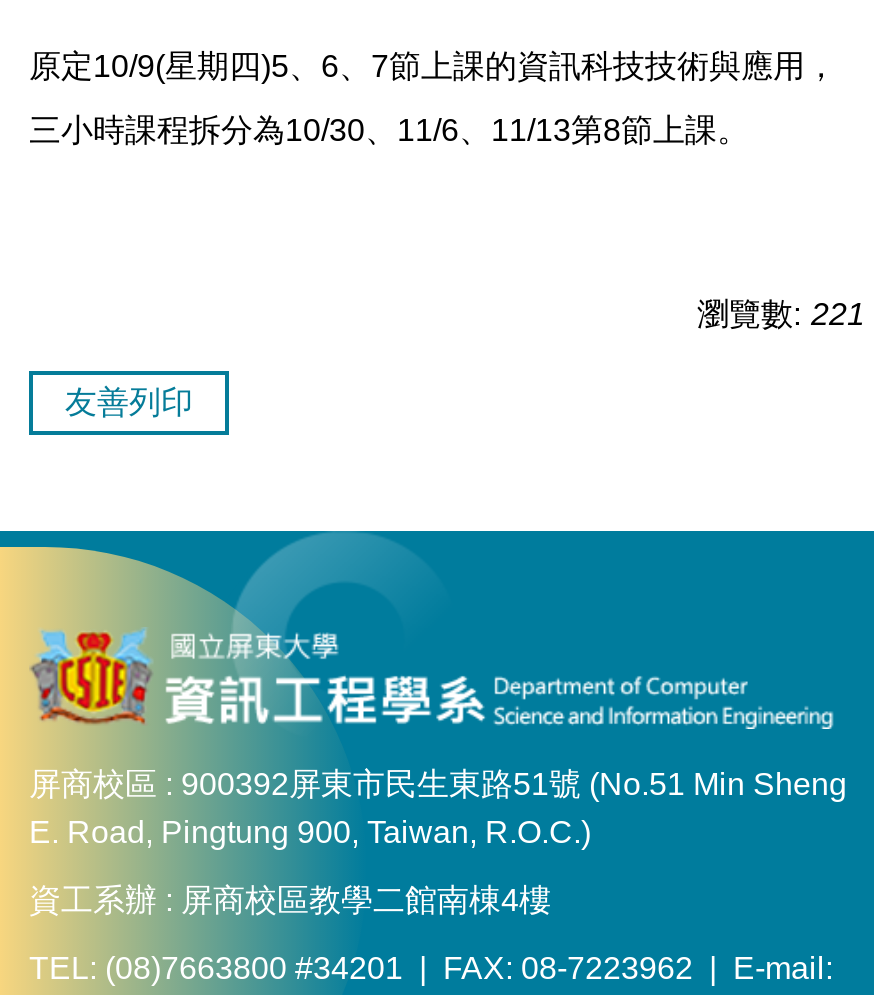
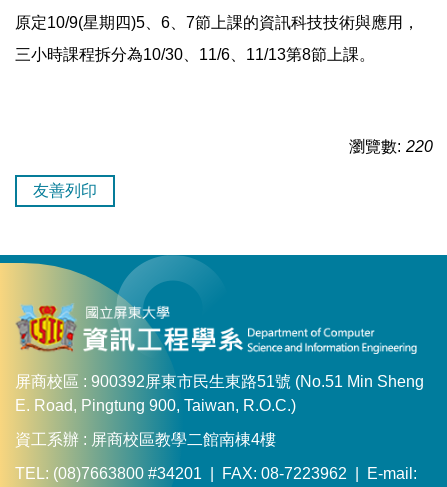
[697,297,865,331] 瀏覽數: 221 -> [349,138,433,155] 瀏覽數: 220

